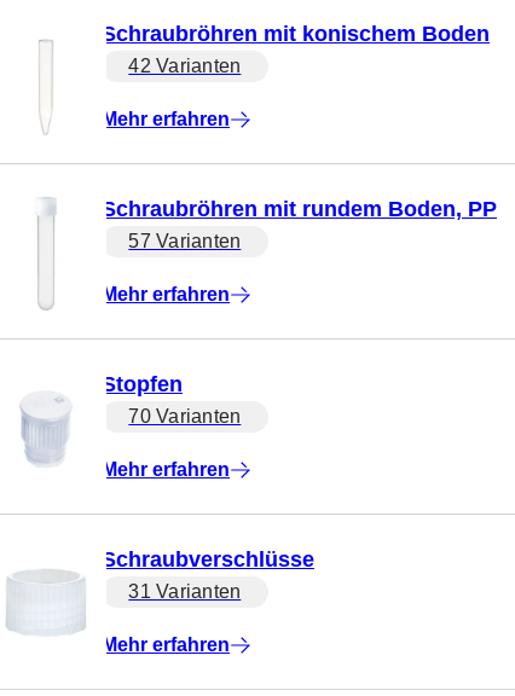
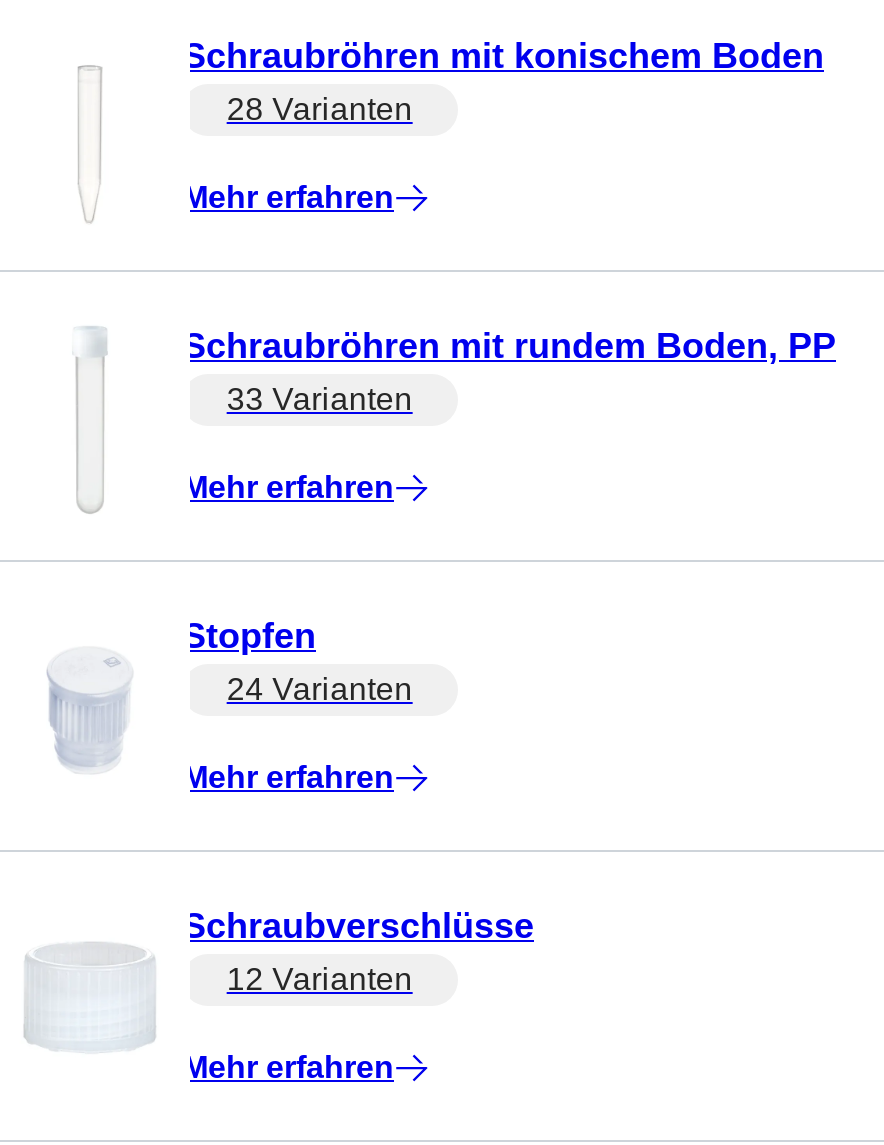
[129,56,241,76] 42 Varianten -> [227,93,413,127] 28 Varianten
[129,231,241,252] 57 Varianten -> [227,383,413,417] 33 Varianten
[129,406,241,427] 70 Varianten -> [227,673,413,707] 24 Varianten
[129,582,241,602] 31 Varianten -> [227,963,413,997] 12 Varianten

